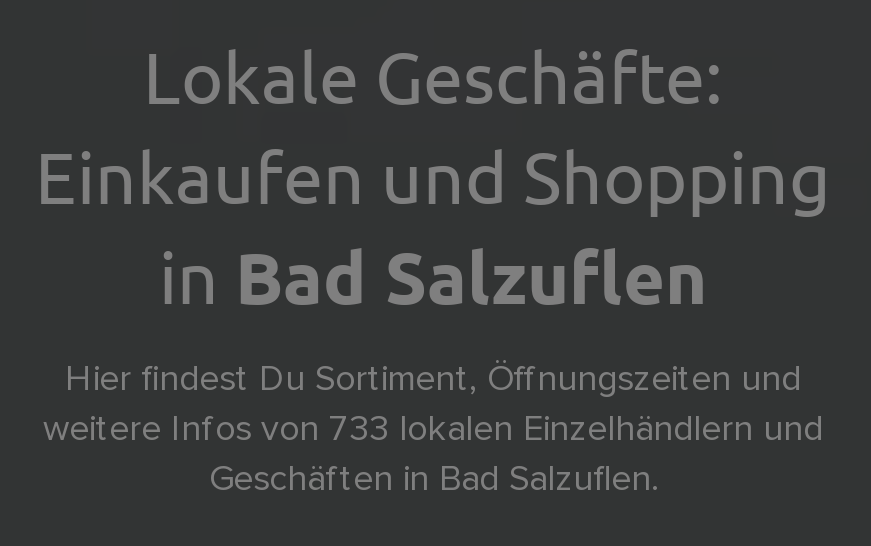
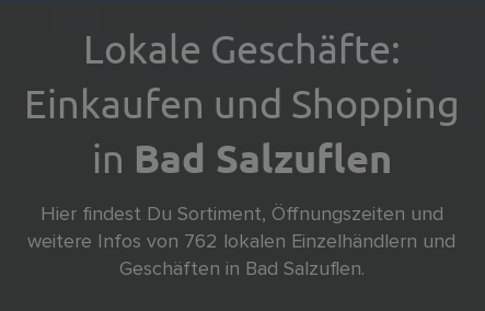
[43,412,823,448] weitere Infos von 733 lokalen Einzelhändlern und -> [28,232,456,252] weitere Infos von 762 lokalen Einzelhändlern und

